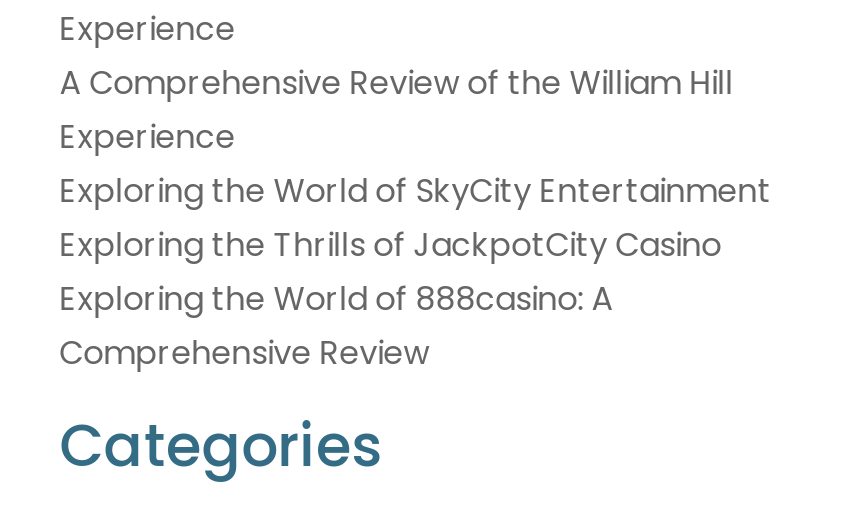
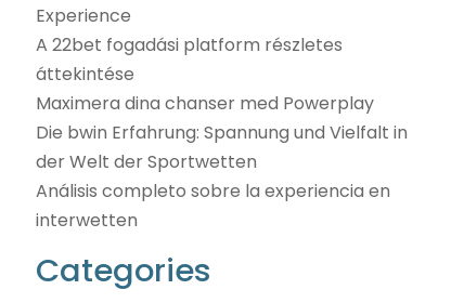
[60,61,772,377] A Comprehensive Review of the William Hill | Experience | Exploring the World of SkyCity Entertainment | Exploring the Thrills of JackpotCity Casino | Exploring the World of 888casino: A | Comprehensive Review -> [36,33,407,233] A 22bet fogadási platform részletes | áttekintése | Maximera dina chanser med Powerplay | Die bwin Erfahrung: Spannung und Vielfalt in | der Welt der Sportwetten | Análisis completo sobre la experiencia en | interwetten

